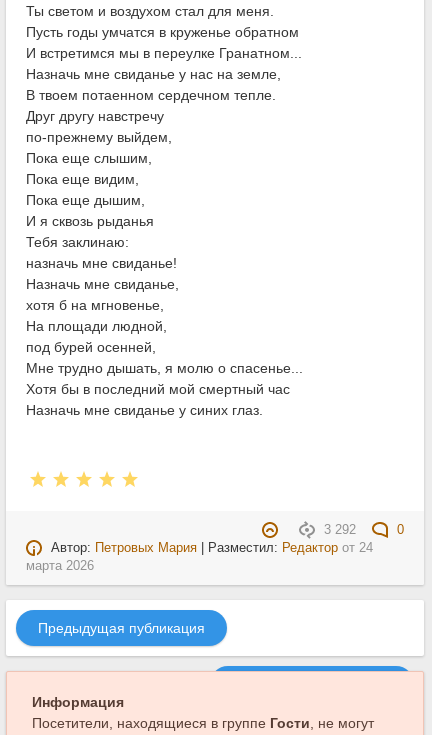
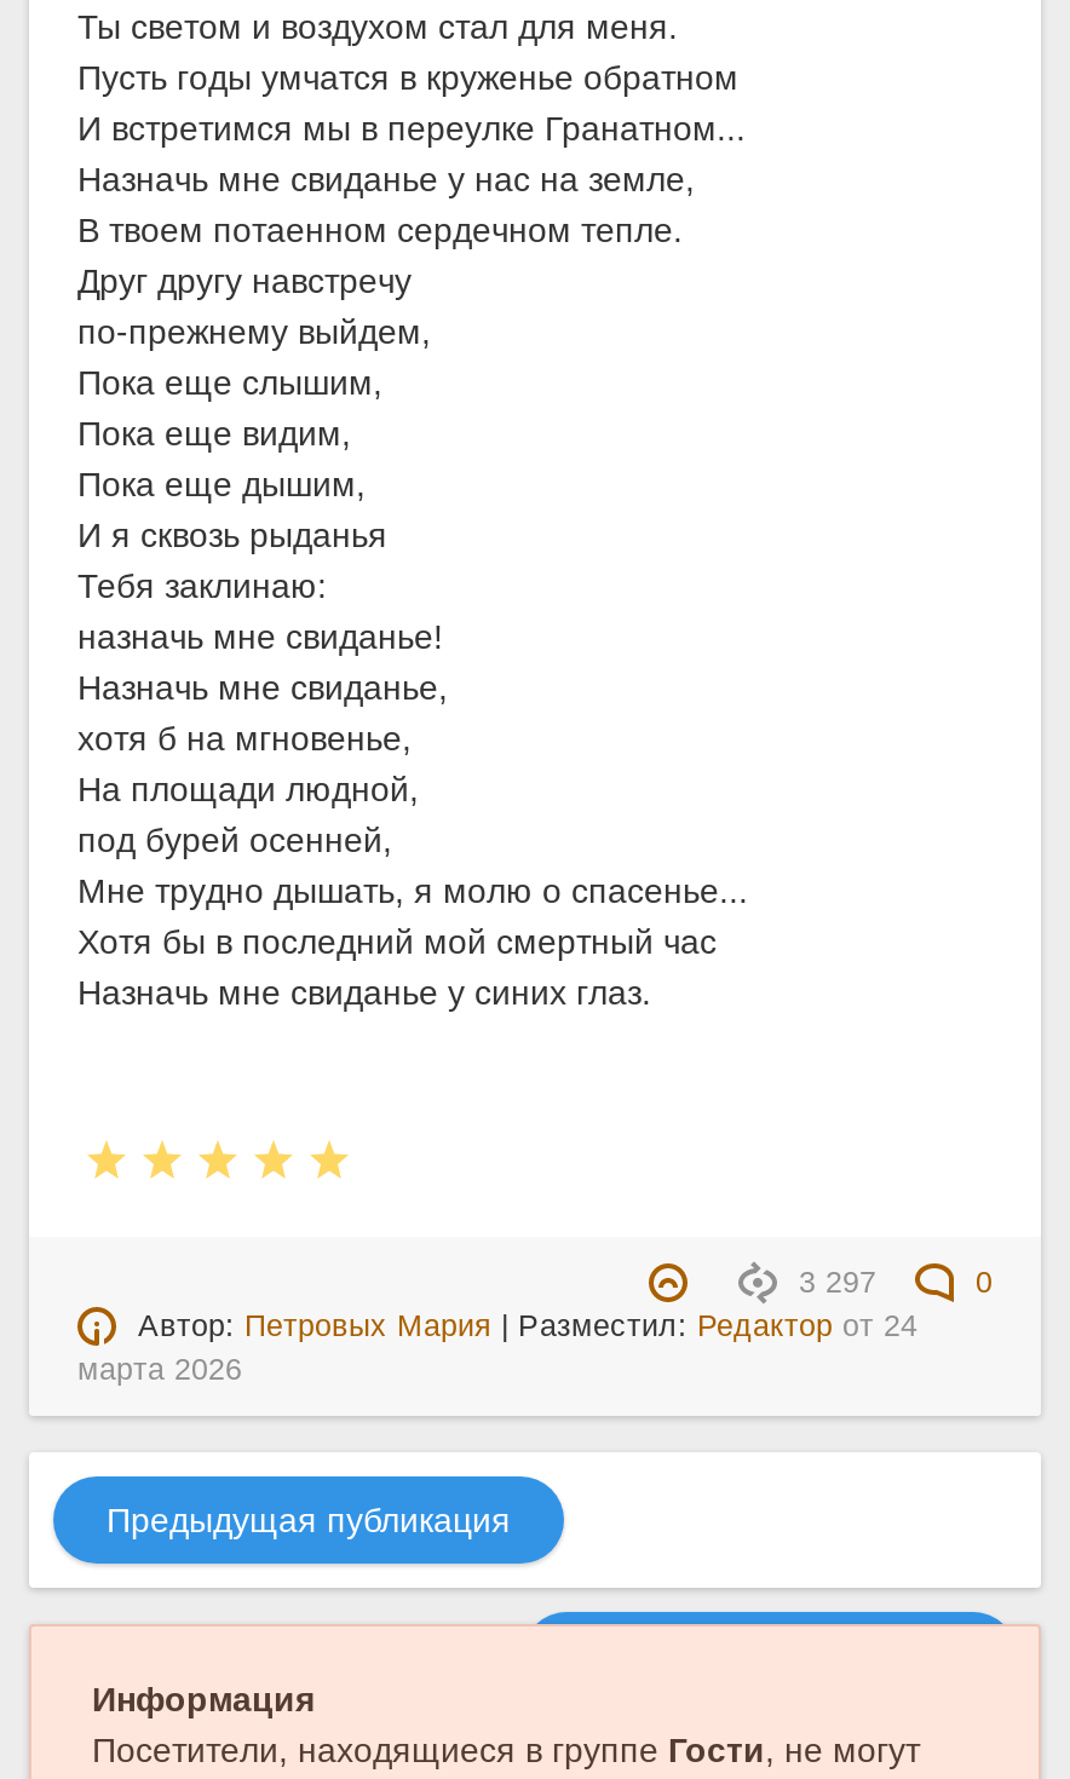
[320,523,356,537] 3 292 -> [789,1267,876,1301] 3 297

